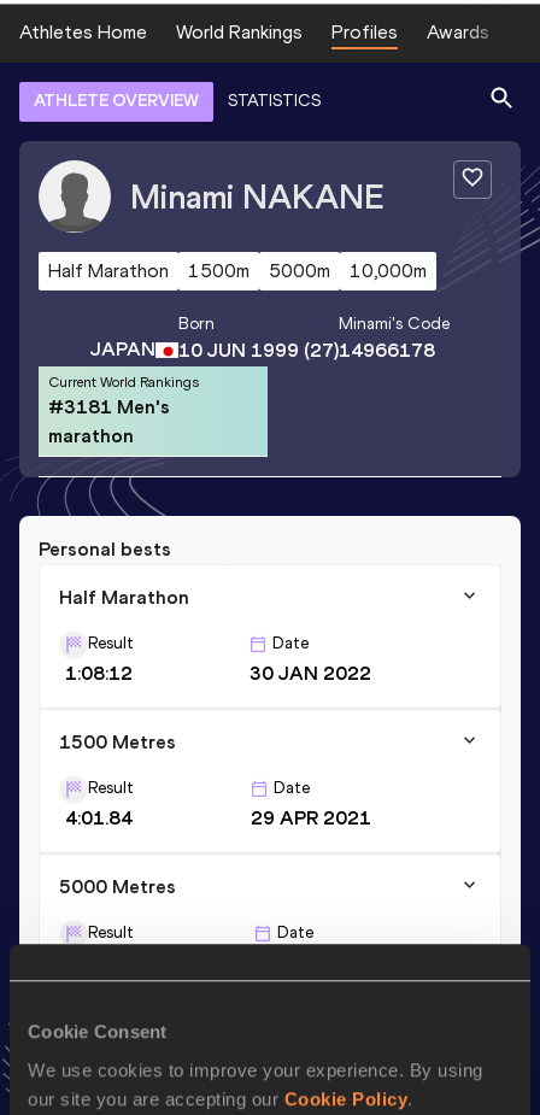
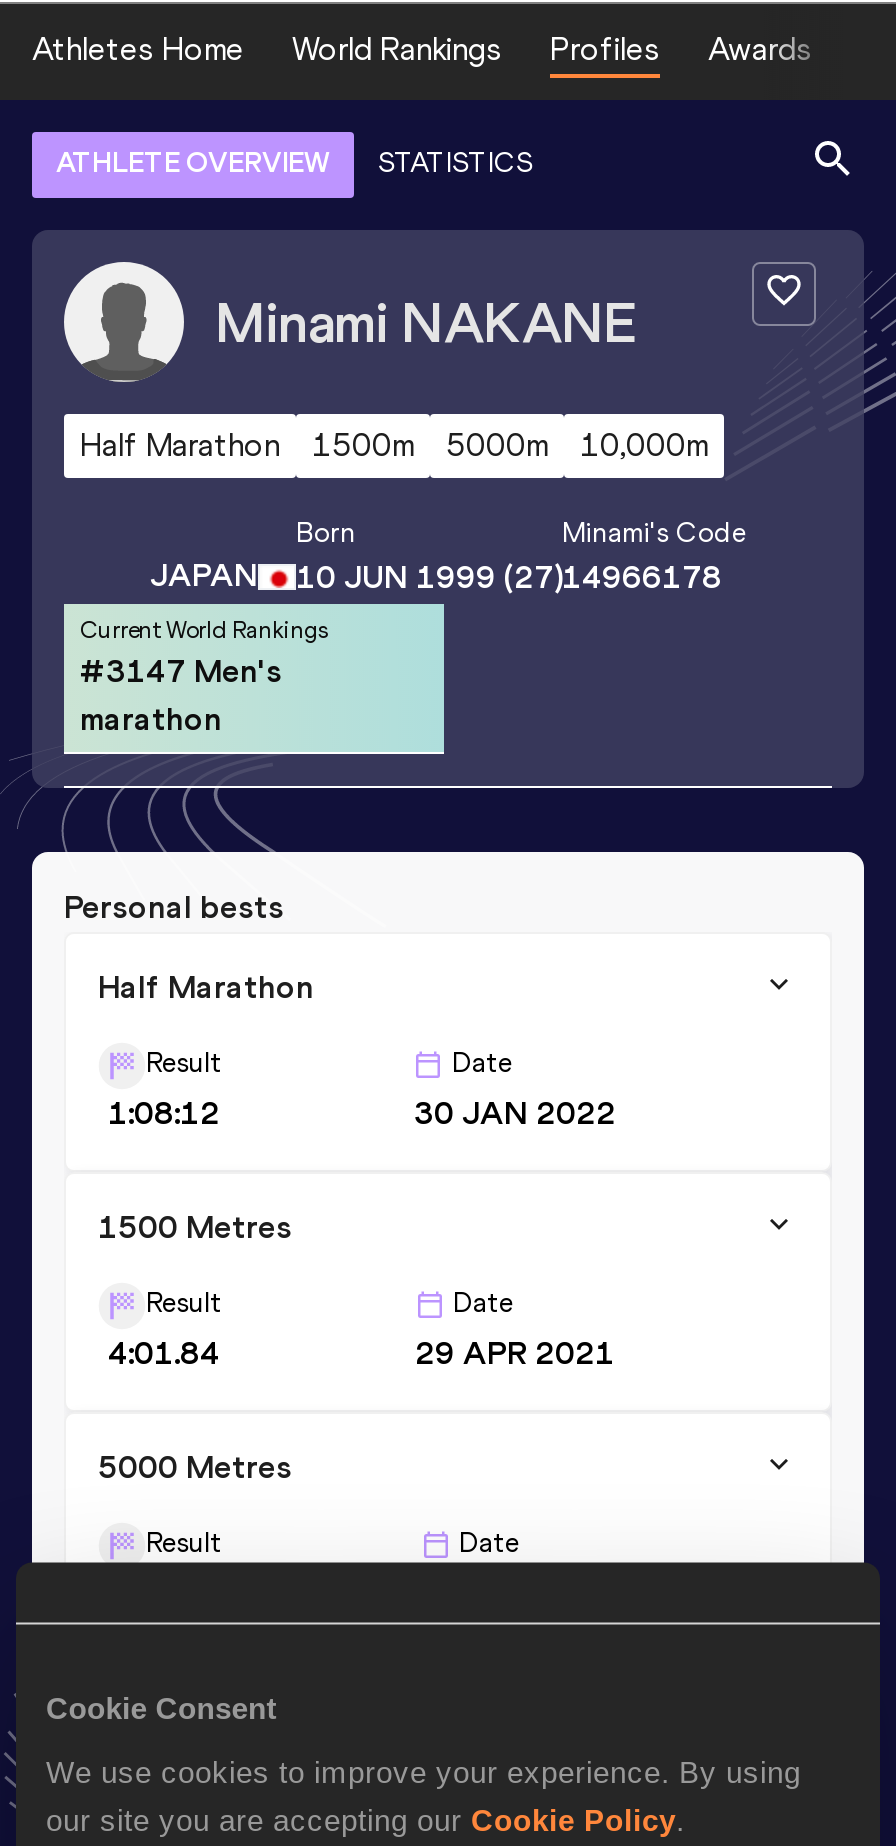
[48,395,170,418] #3181 Men's -> [80,651,282,689] #3147 Men's

